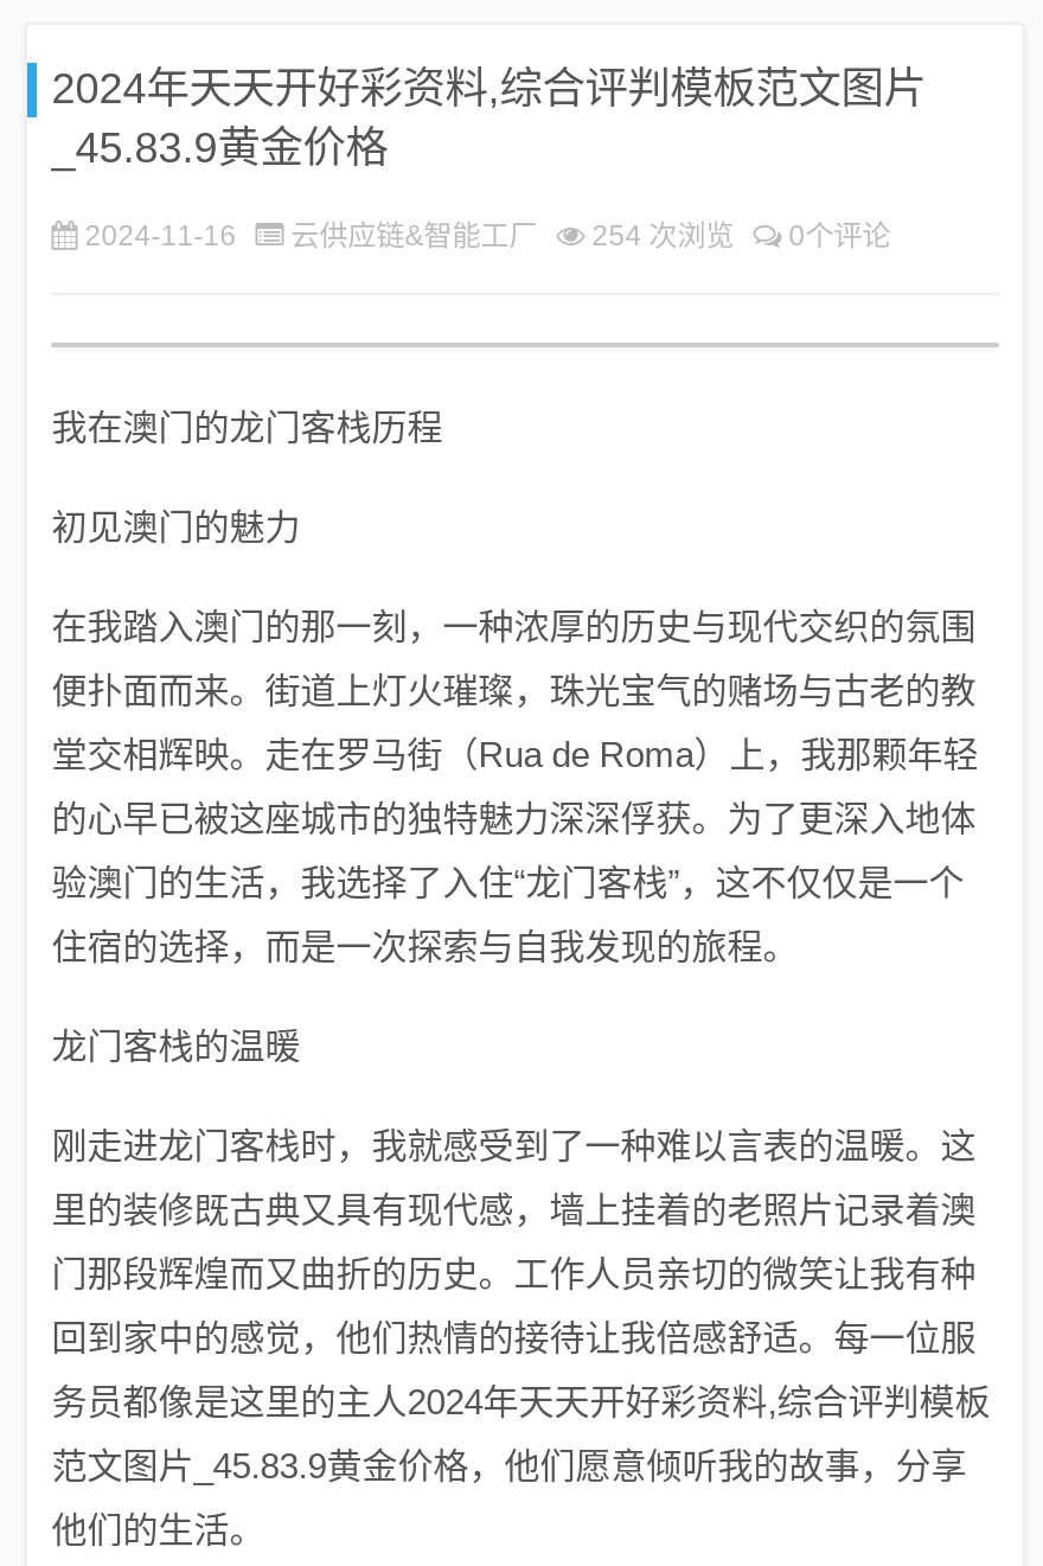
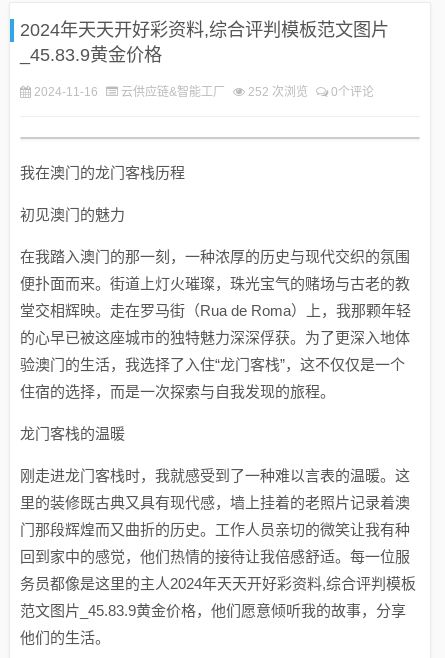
[78,219,891,253] 2024-11-16 云供应链&智能工厂 254 次浏览 0个评论 -> [31,85,374,99] 2024-11-16 云供应链&智能工厂 252 次浏览 0个评论

